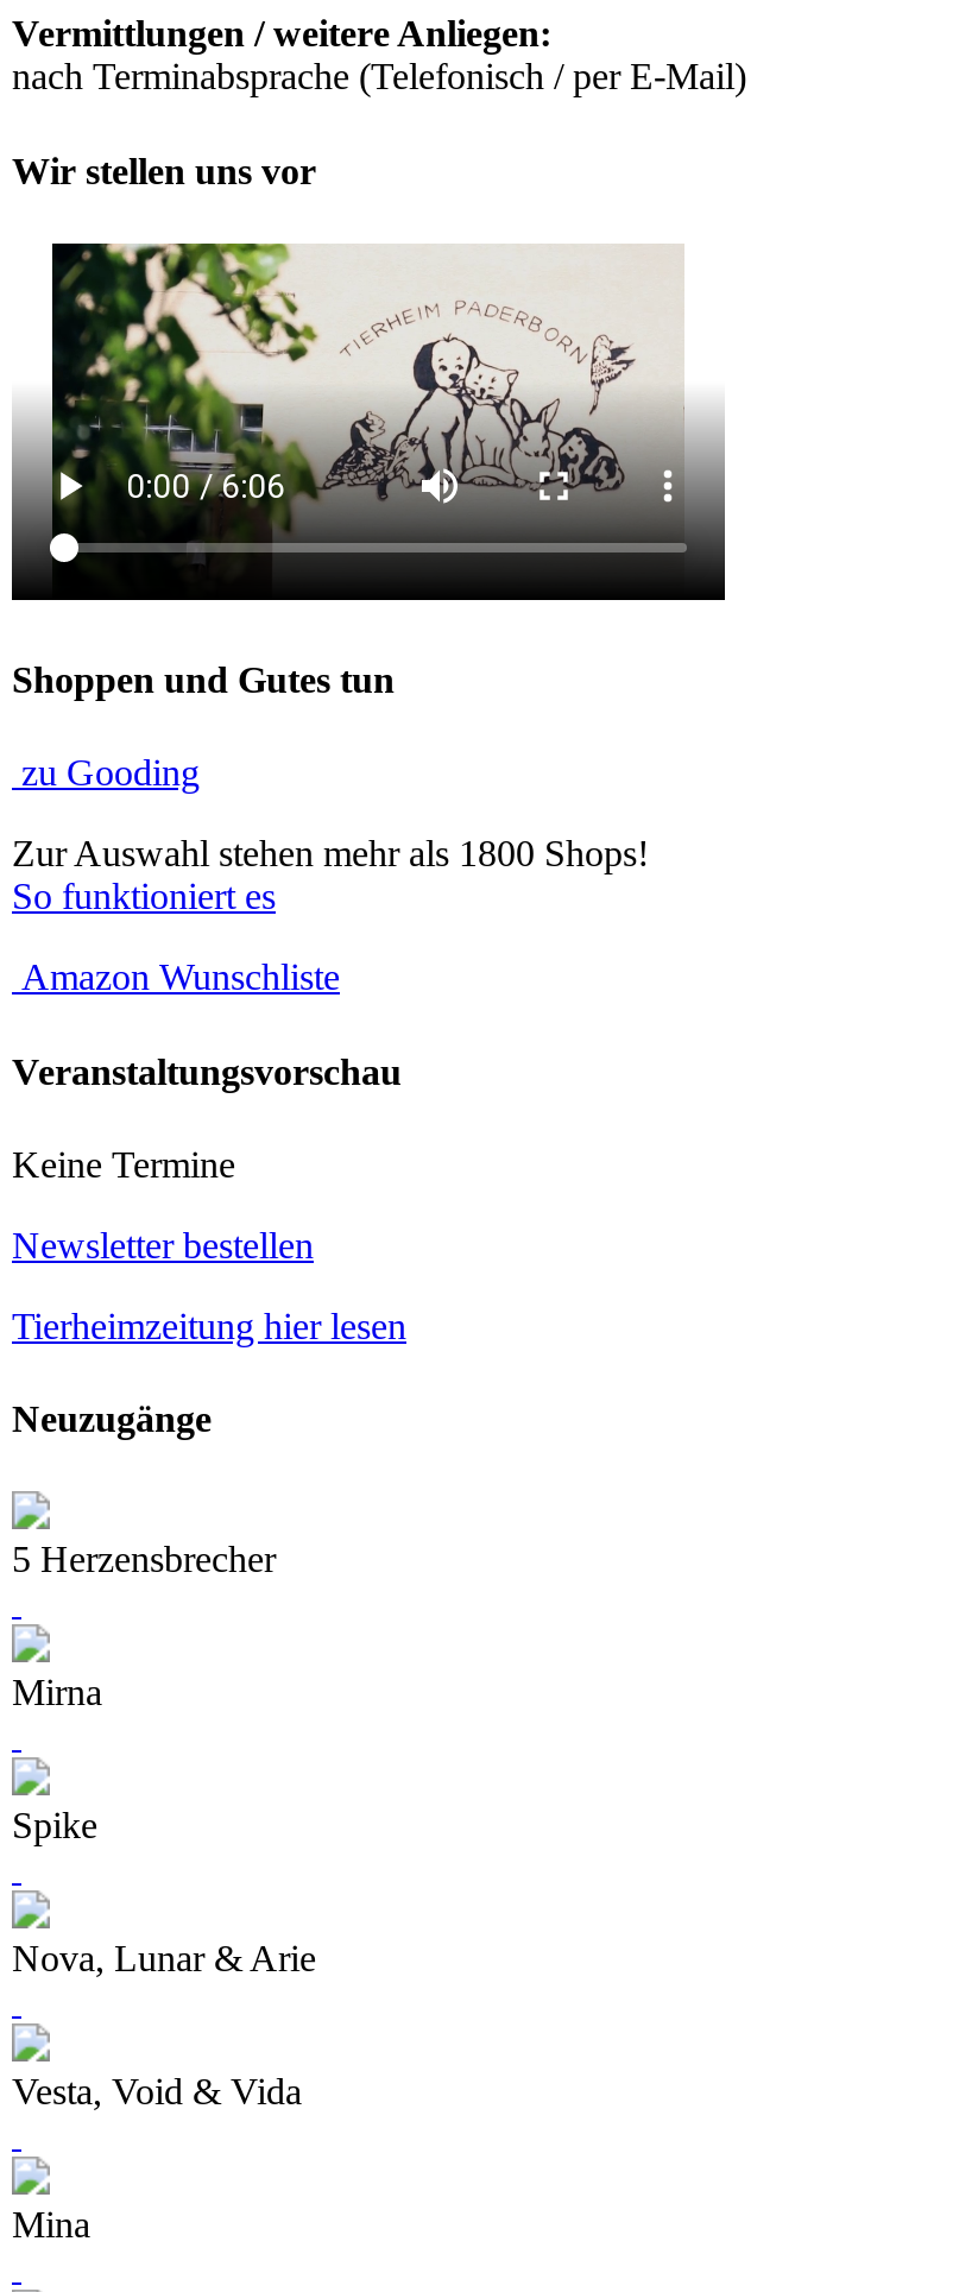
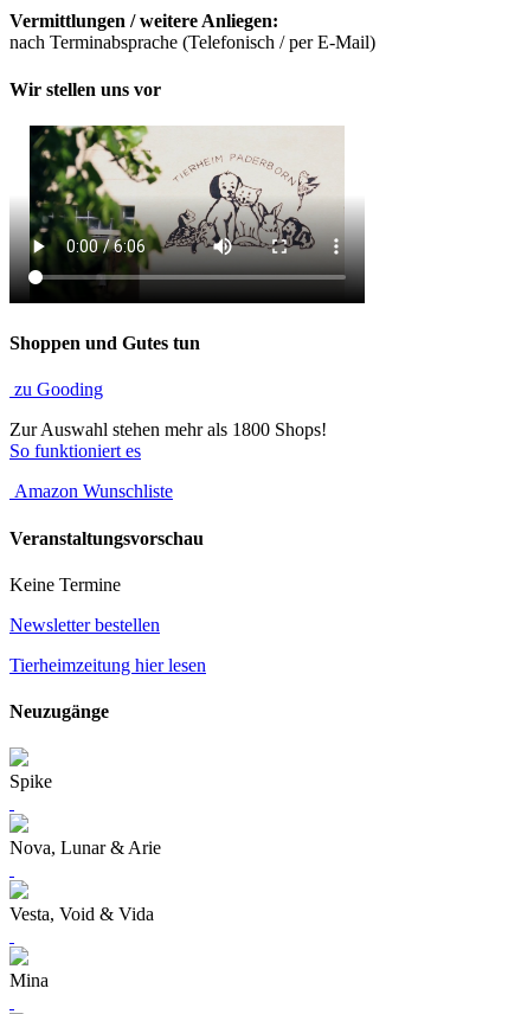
[12,1540,276,1713] 5 Herzensbrecher | Mirna -> none

